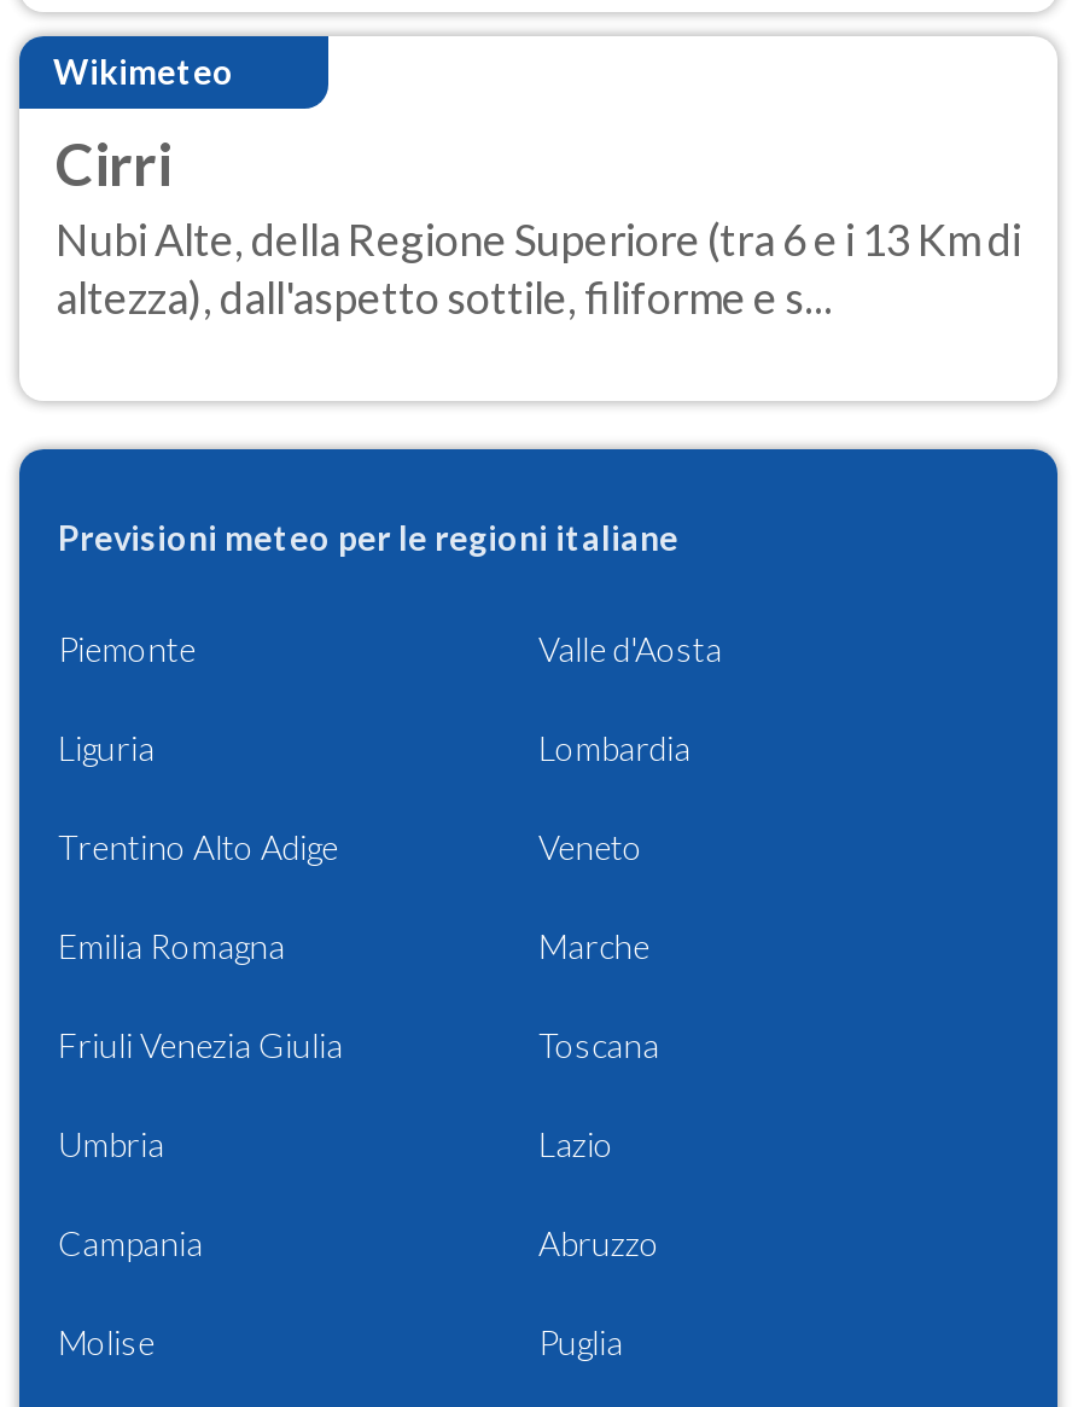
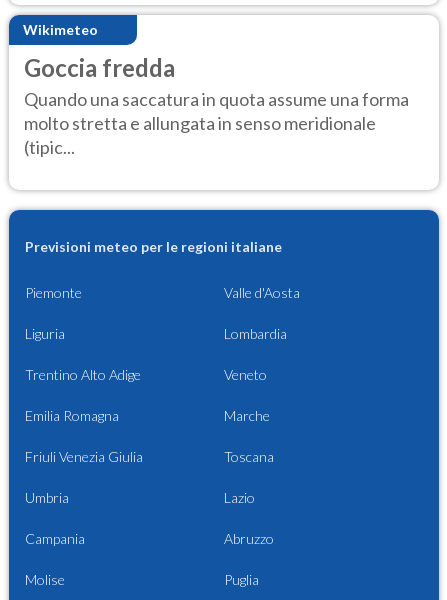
[56,127,1021,324] Cirri | Nubi Alte, della Regione Superiore (tra 6 e i 13 Km di | altezza), dall'aspetto sottile, filiforme e s... -> [24,53,409,158] Goccia fredda | Quando una saccatura in quota assume una forma | molto stretta e allungata in senso meridionale | (tipic...

